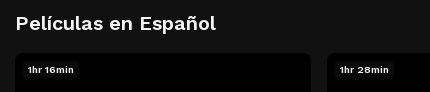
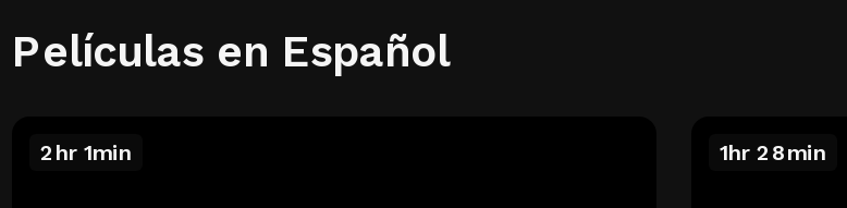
[28,64,74,75] 1hr 16min -> [40,140,132,164] 2hr 1min

